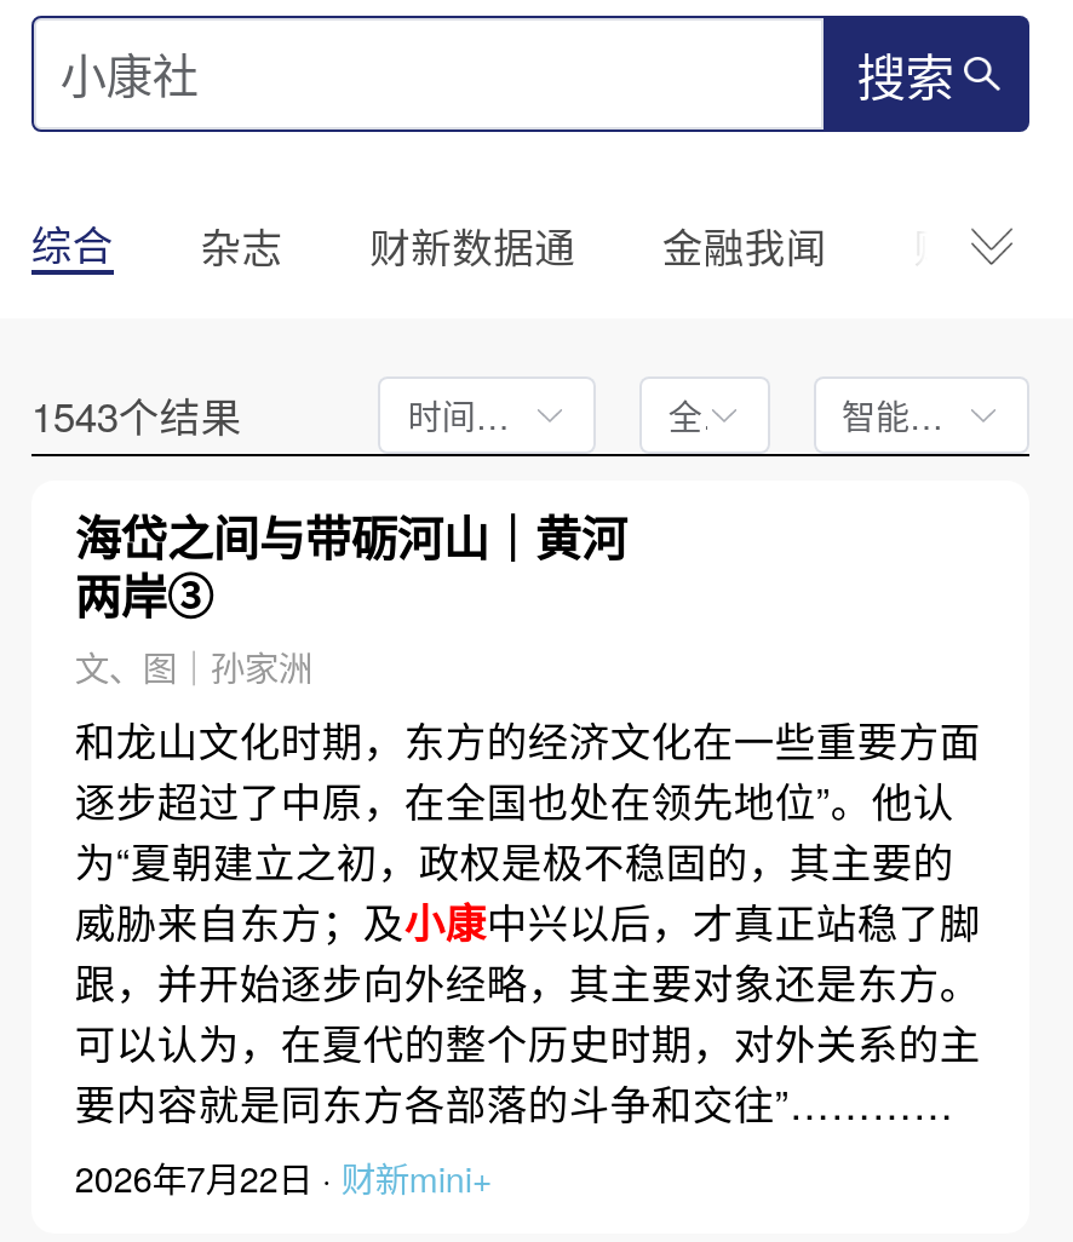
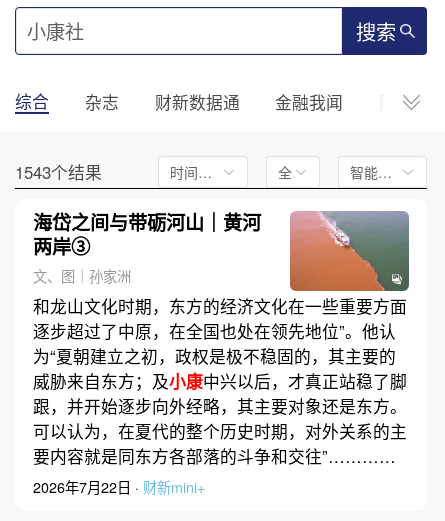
none -> [289,210,410,292] [image]

